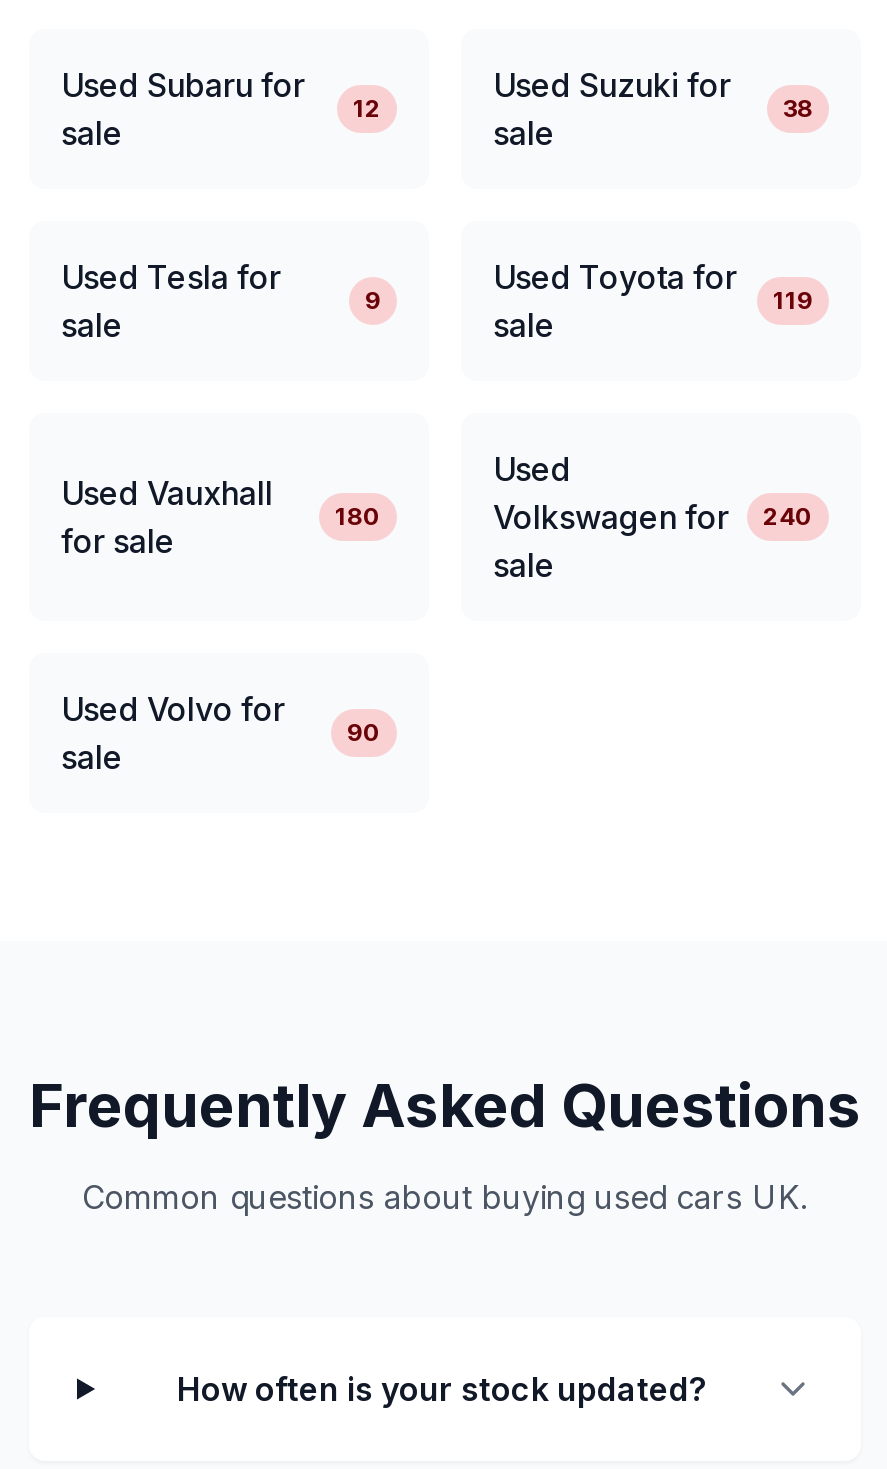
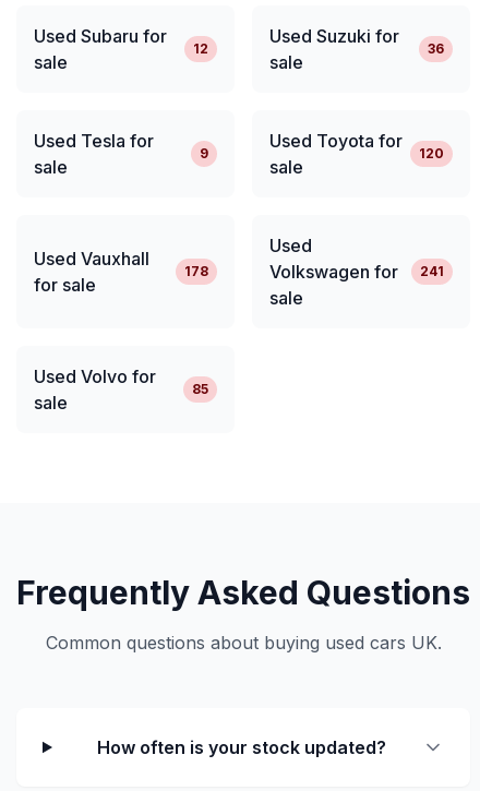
[783,93,813,123] 38 -> [428,40,444,57] 36
[773,285,813,315] 119 -> [419,145,444,161] 120
[335,501,381,531] 180 -> [184,263,208,279] 178
[493,497,813,537] Volkswagen for 240 -> [269,261,444,283] Volkswagen for 241
[347,717,381,747] 90 -> [192,381,208,397] 85

